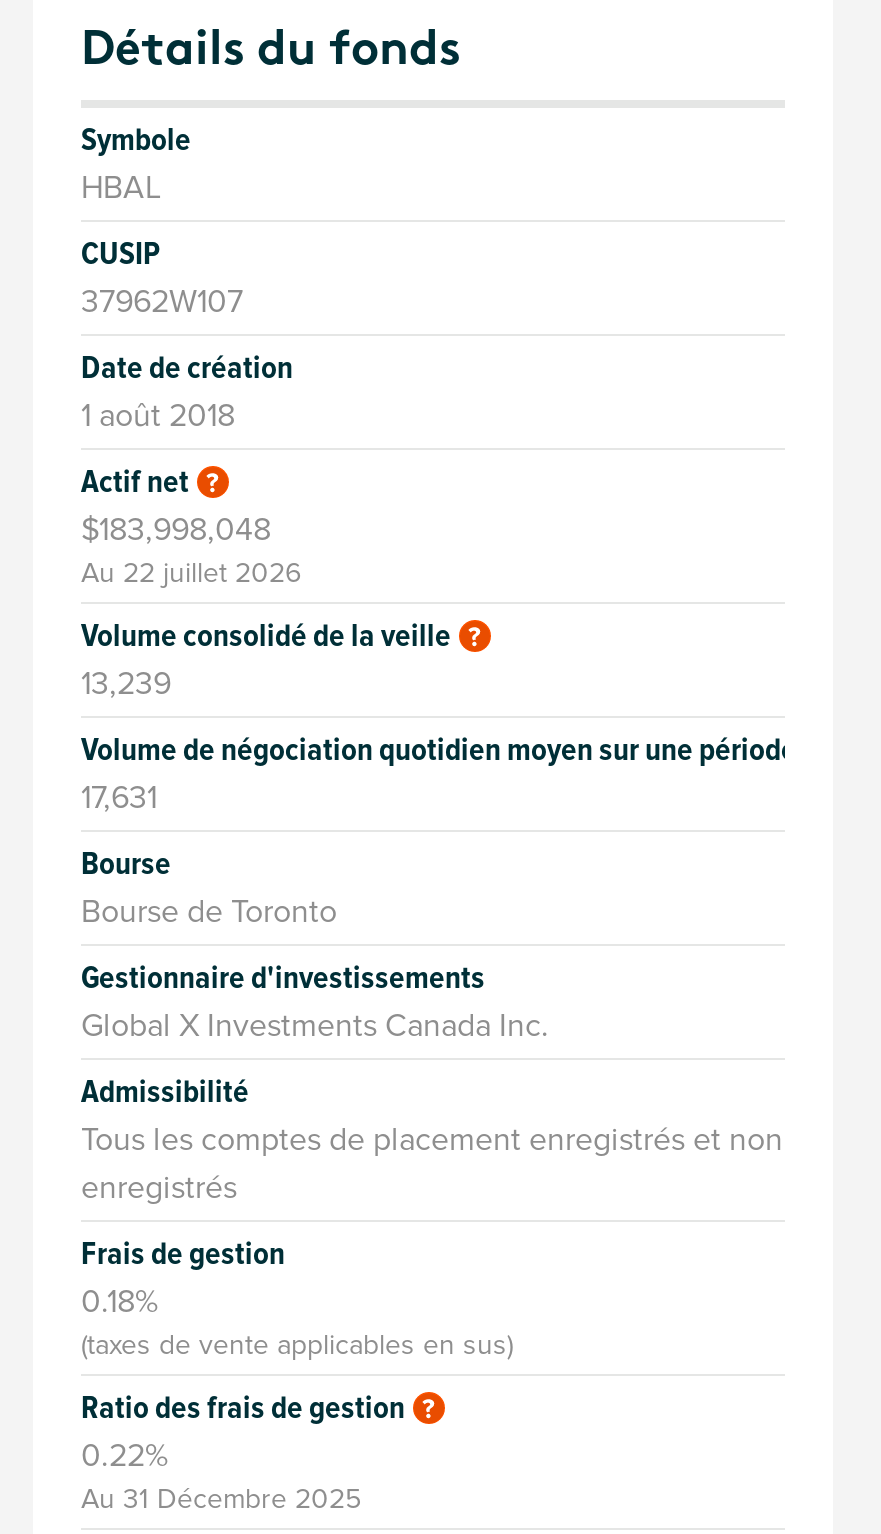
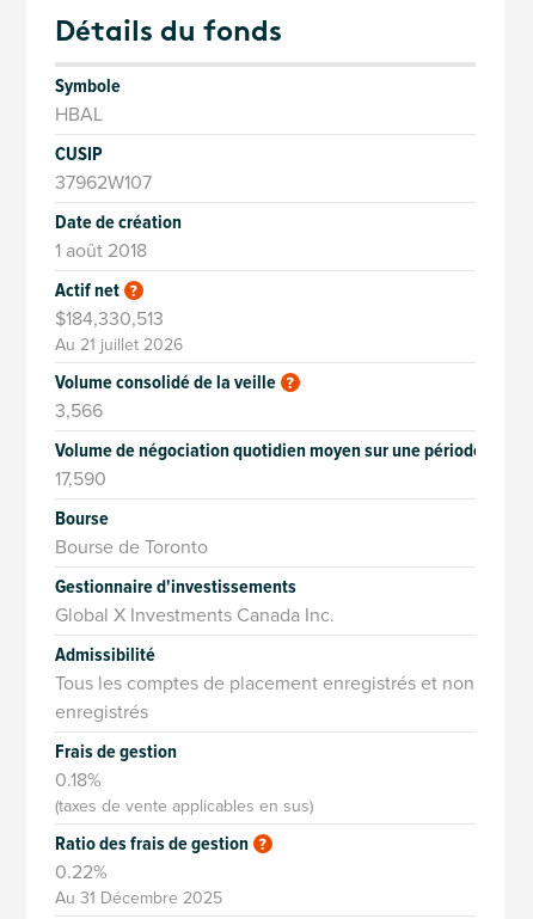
[81,510,271,550] $183,998,048 -> [55,307,164,331] $184,330,513
[81,556,301,590] Au 22 juillet 2026 -> [55,335,183,355] Au 21 juillet 2026
[81,664,171,704] 13,239 -> [55,399,103,423] 3,566
[81,778,157,818] 17,631 -> [55,467,106,491] 17,590

